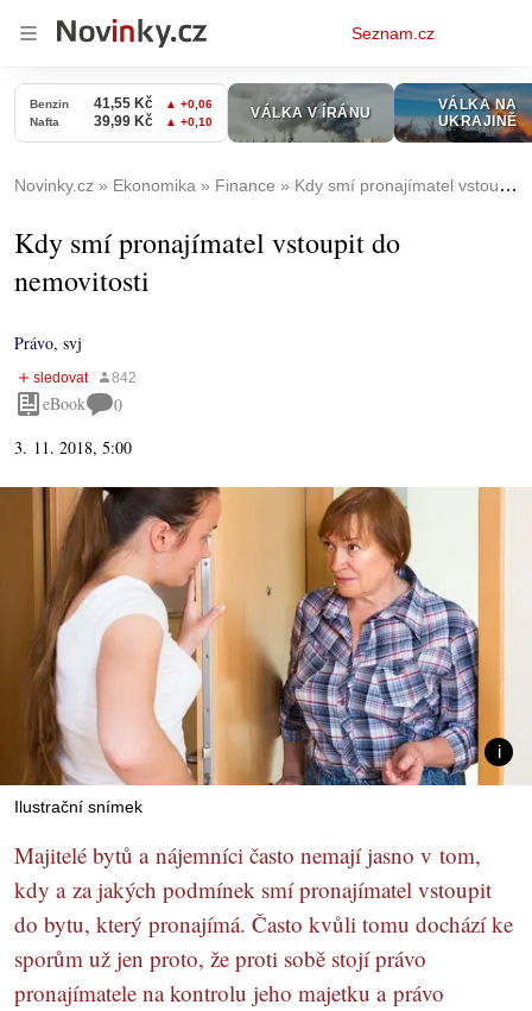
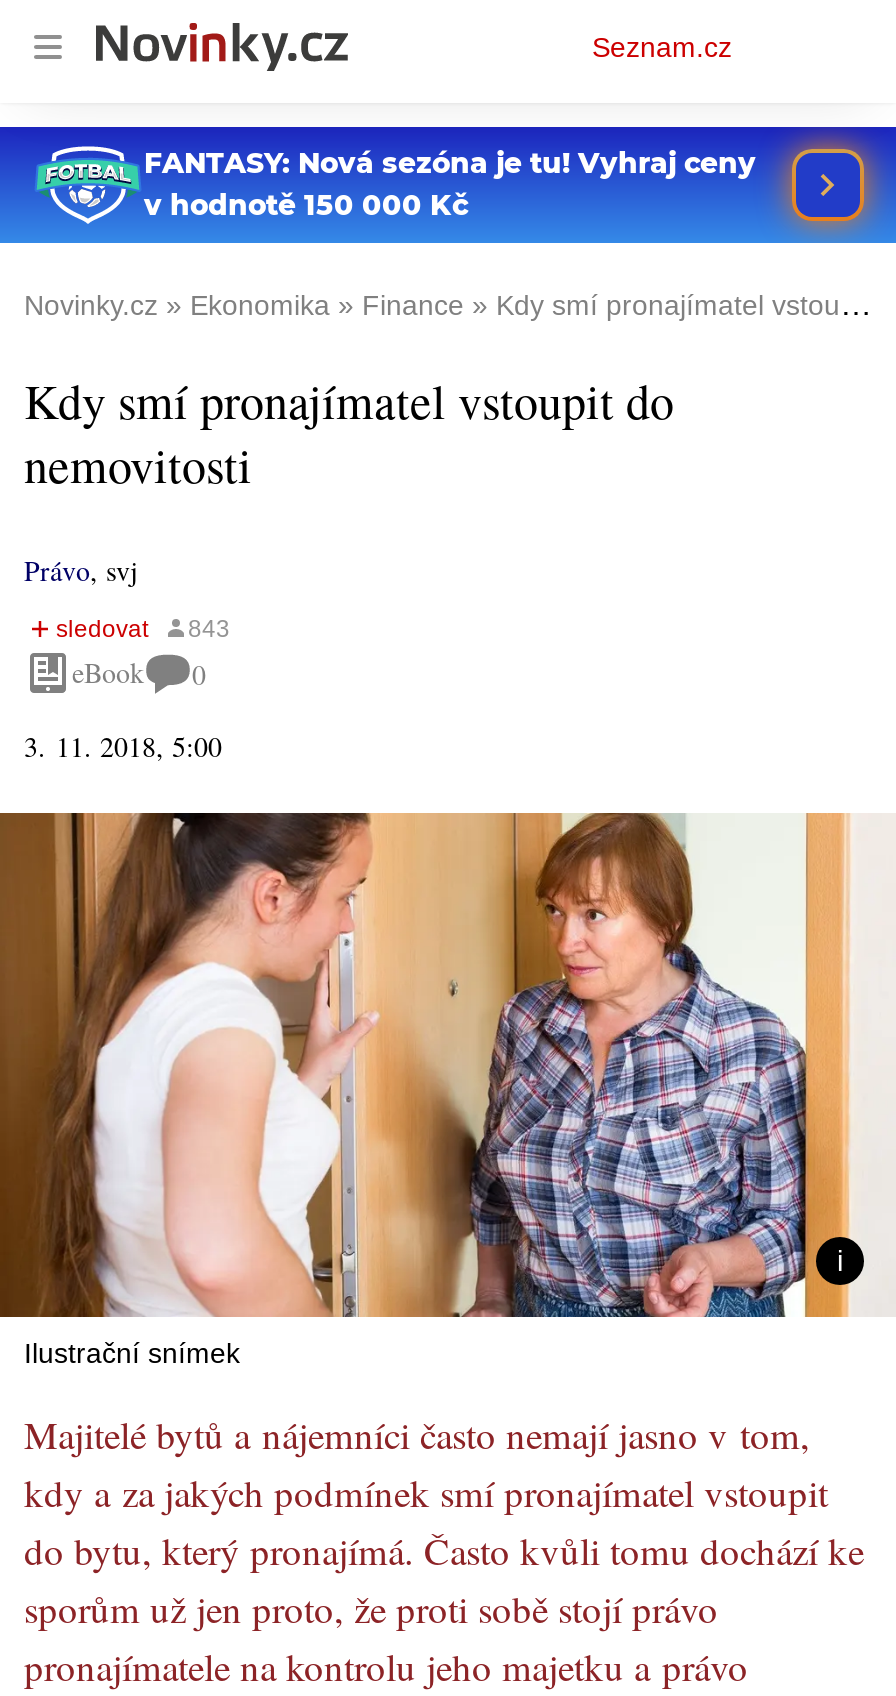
[4,81,528,149] [image] -> [6,125,890,245] [image]

